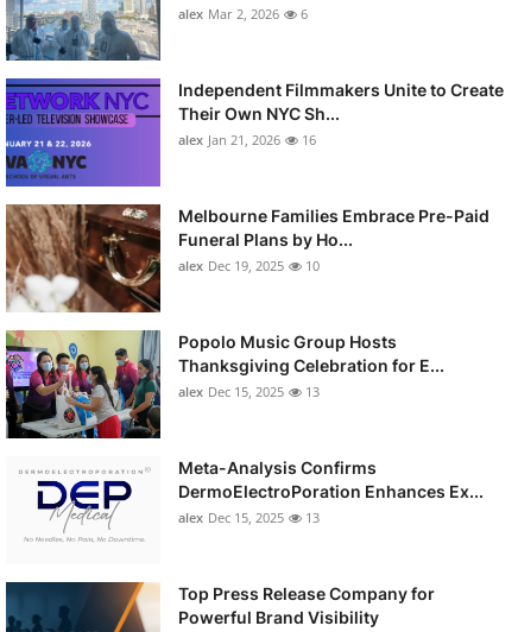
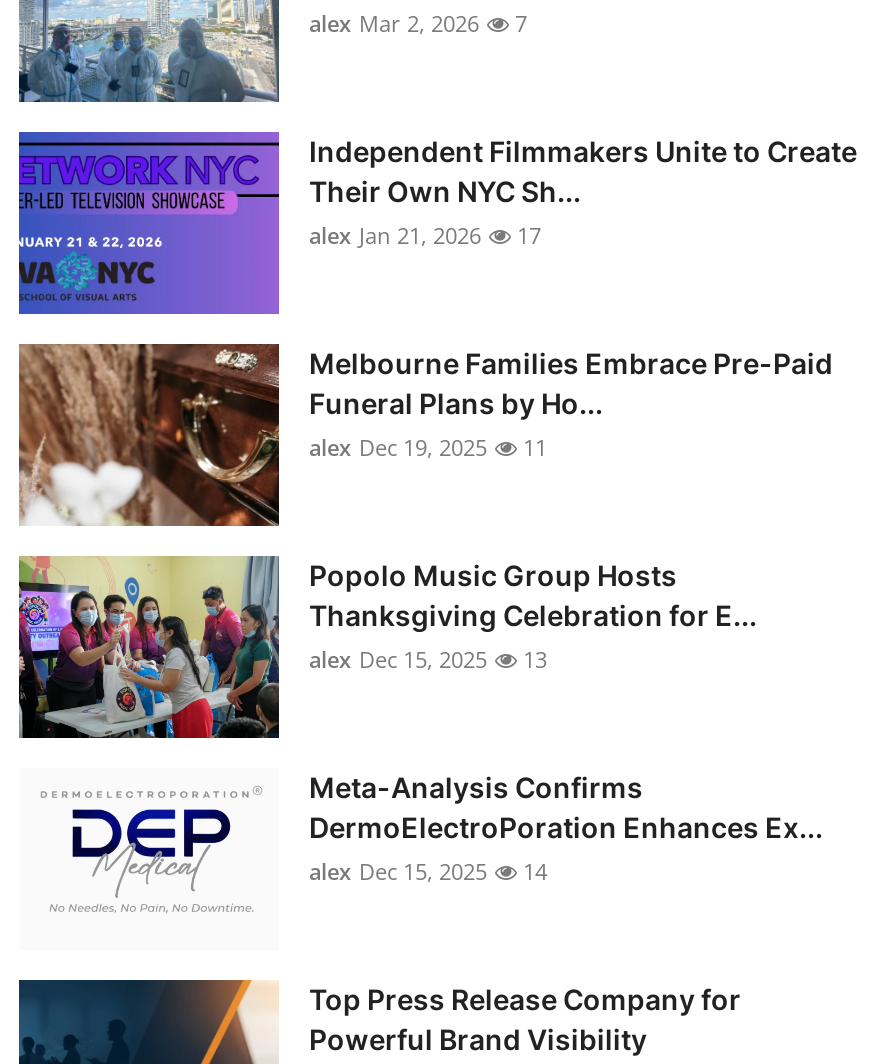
[178,5,308,23] alex Mar 2, 2026 6 -> [309,8,527,38] alex Mar 2, 2026 7
[178,131,316,148] alex Jan 21, 2026 16 -> [309,220,541,250] alex Jan 21, 2026 17
[178,257,320,274] alex Dec 19, 2025 10 -> [309,432,547,462] alex Dec 19, 2025 11
[178,508,320,526] alex Dec 15, 2025 13 -> [309,856,547,886] alex Dec 15, 2025 14

